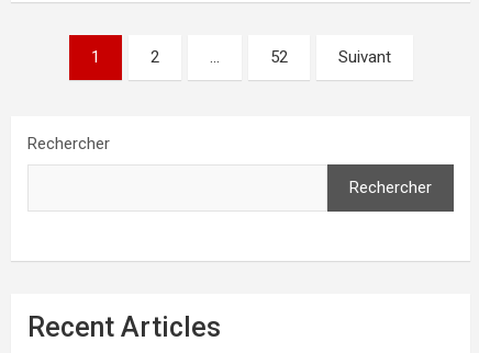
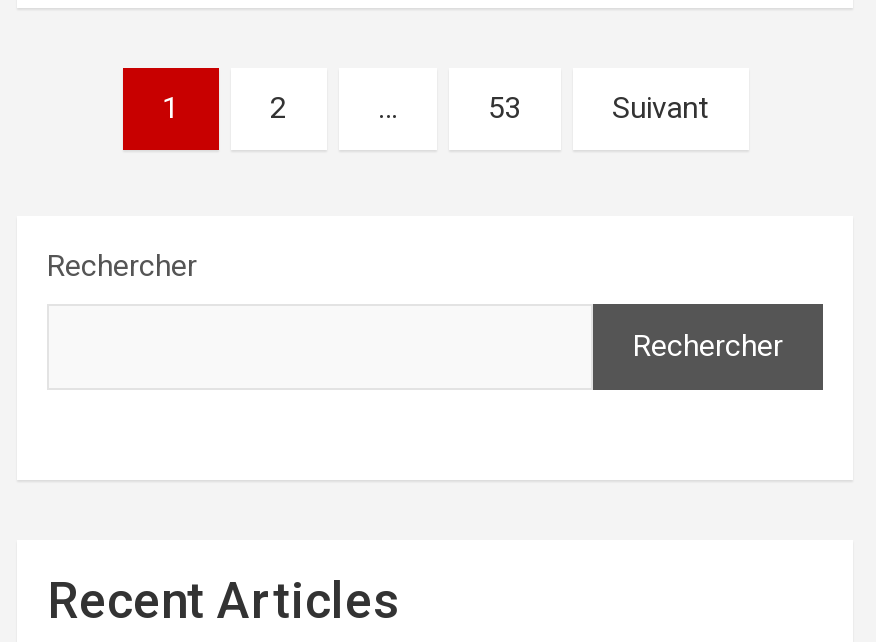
[270,47,287,67] 52 -> [488,90,520,126] 53

